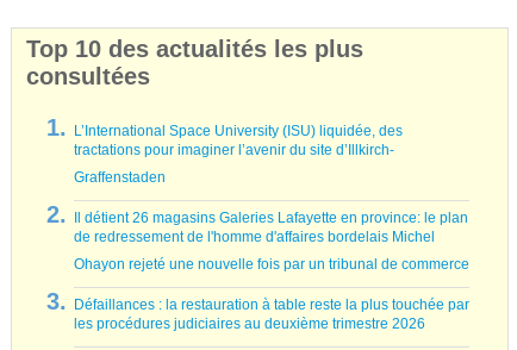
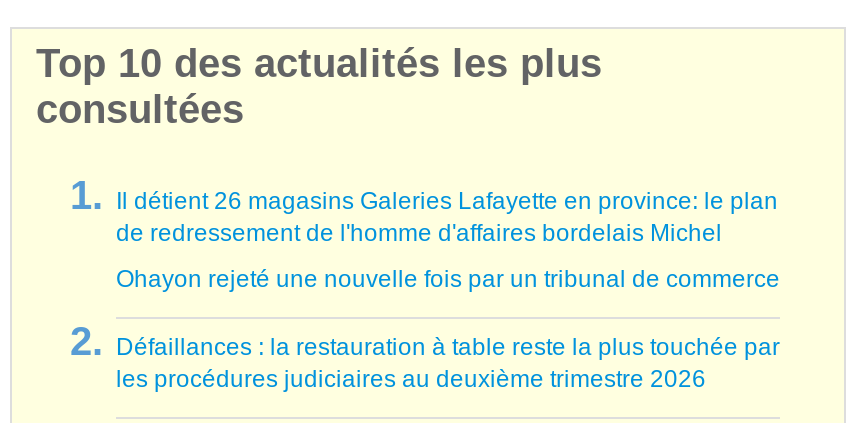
[74,123,403,195] L’International Space University (ISU) liquidée, des | tractations pour imaginer l’avenir du site d’Illkirch- | Graffenstaden -> none

